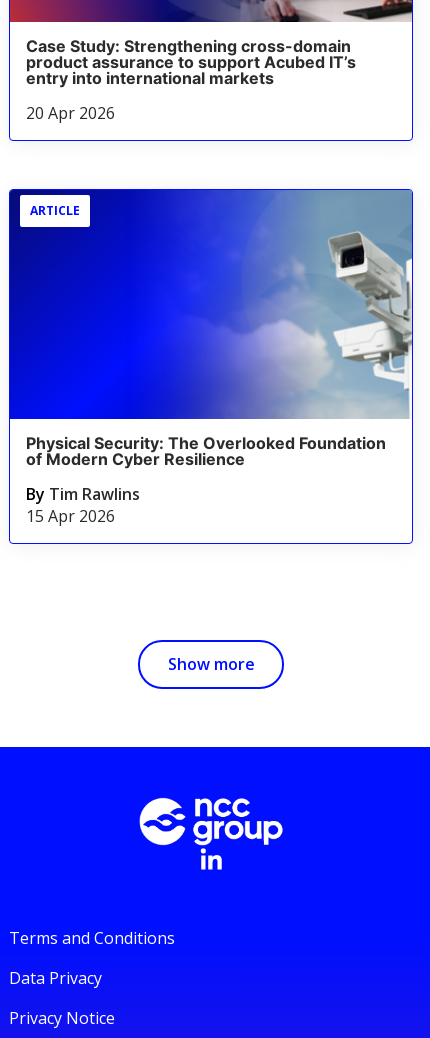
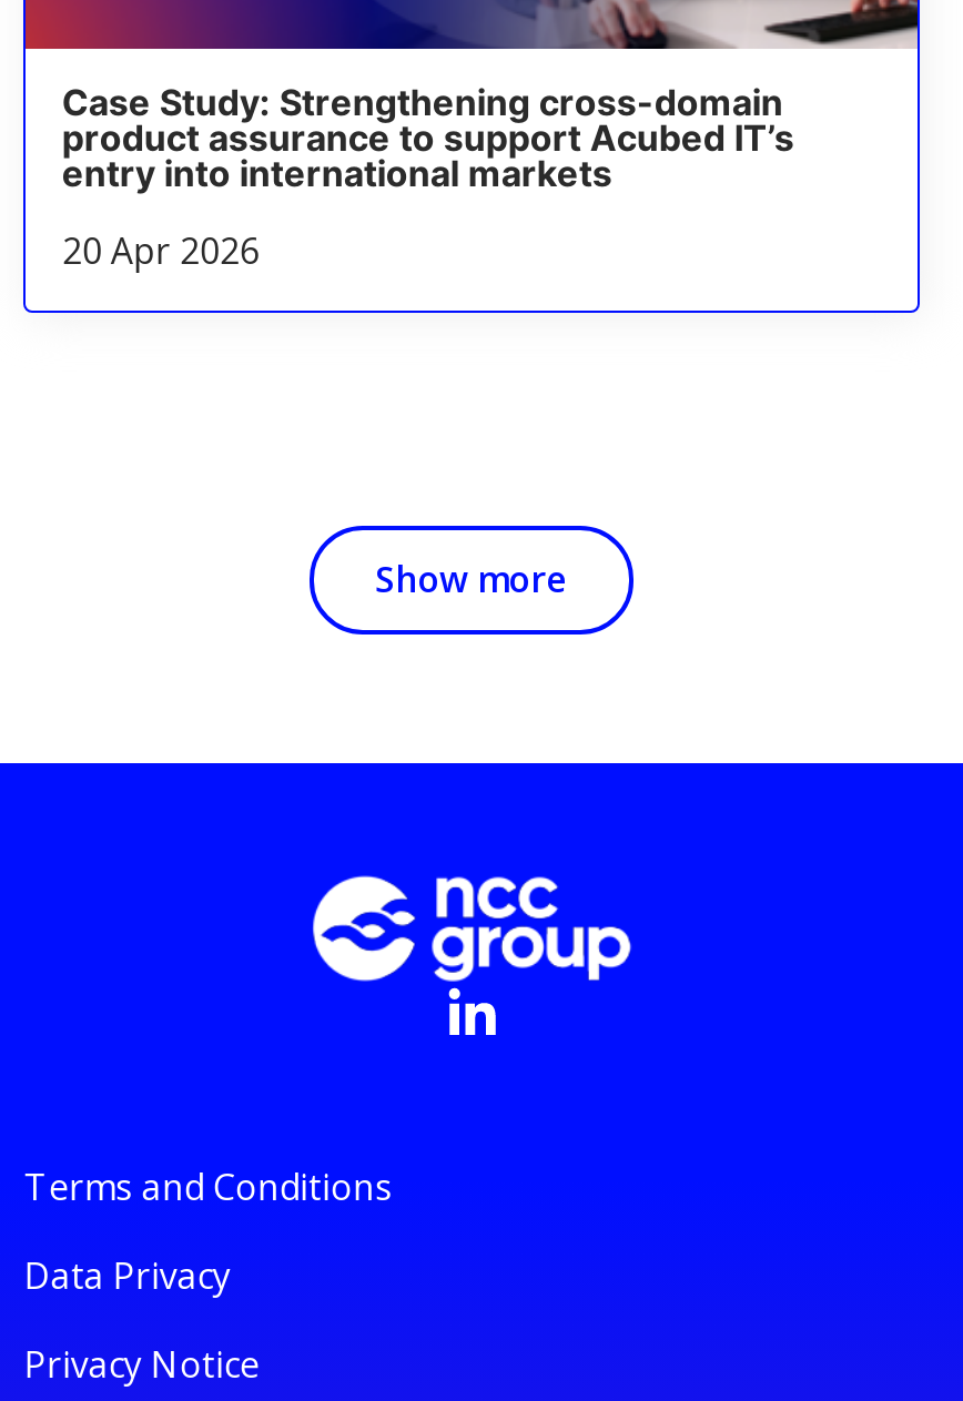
[9,188,413,425] [image] | ARTICLE -> none
[26,433,386,527] Physical Security: The Overlooked Foundation | of Modern Cyber Resilience | By Tim Rawlins | 15 Apr 2026 -> none

